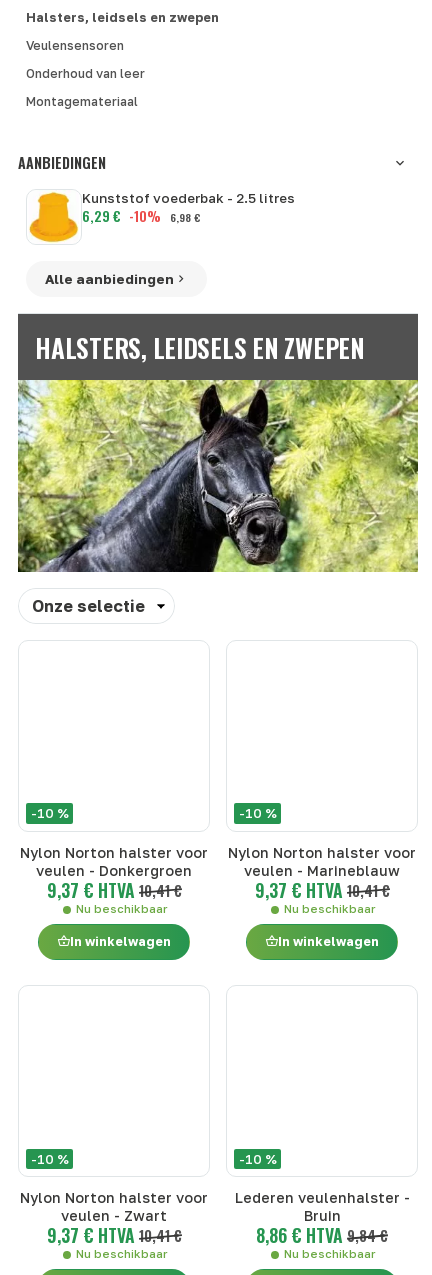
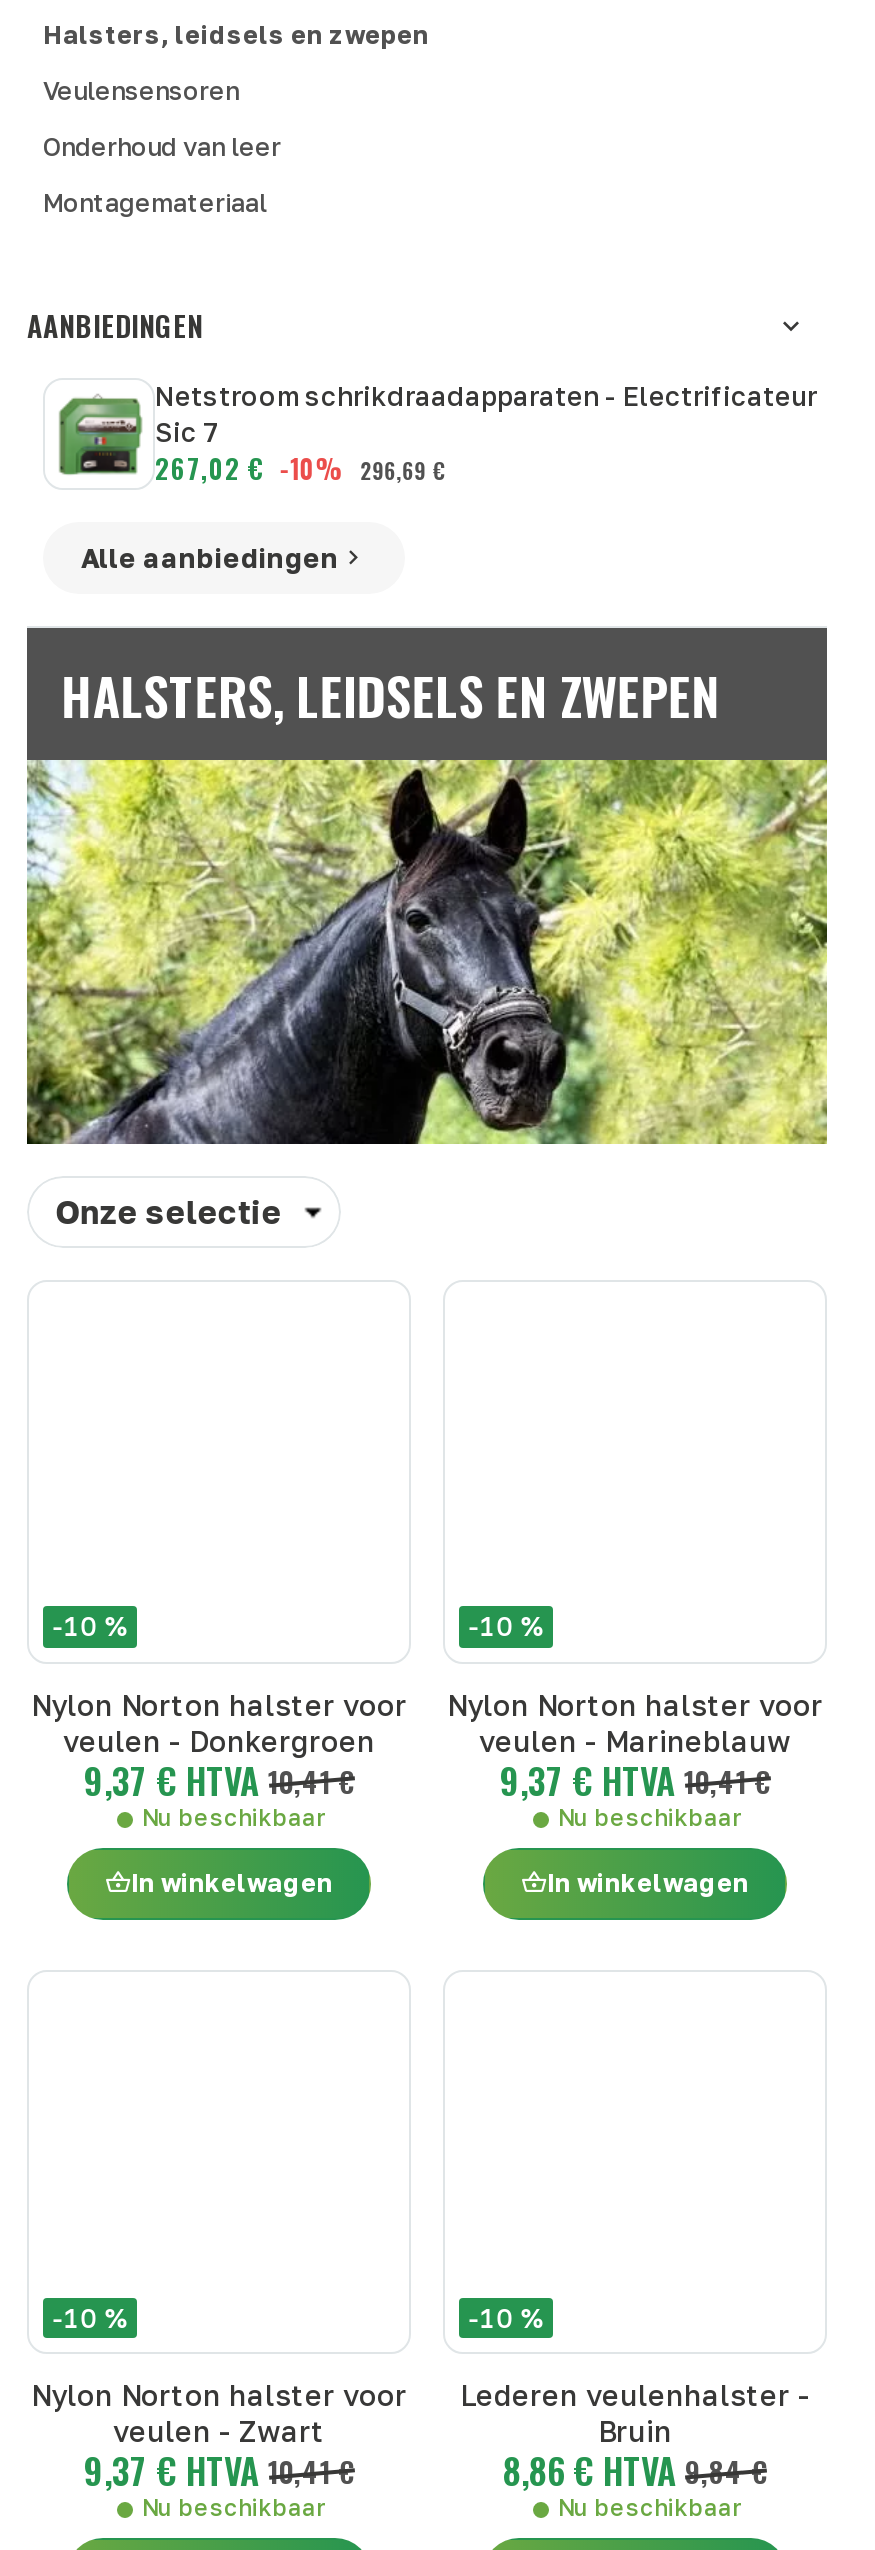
[29,190,295,243] [image] | Kunststof voederbak - 2.5 litres | 6,29 € -10% 6,98 € -> [51,380,817,488] [image] | Netstroom schrikdraadapparaten - Electrificateur | Sic 7 | 267,02 € -10% 296,69 €

